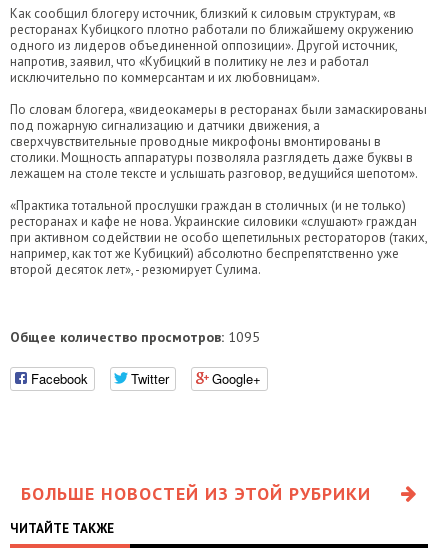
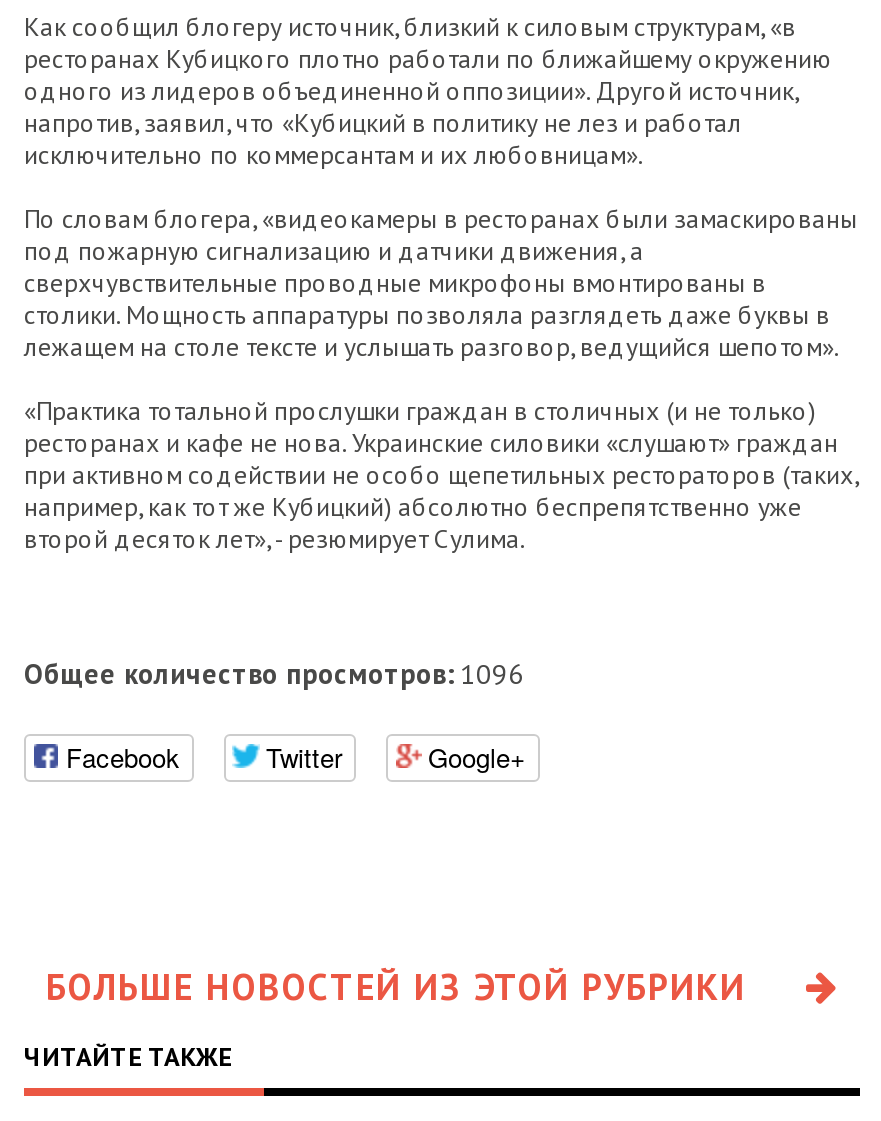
[10,328,260,346] Общее количество просмотров: 1095 -> [24,656,524,692] Общее количество просмотров: 1096

